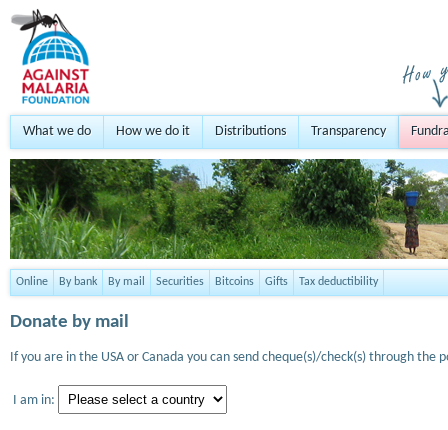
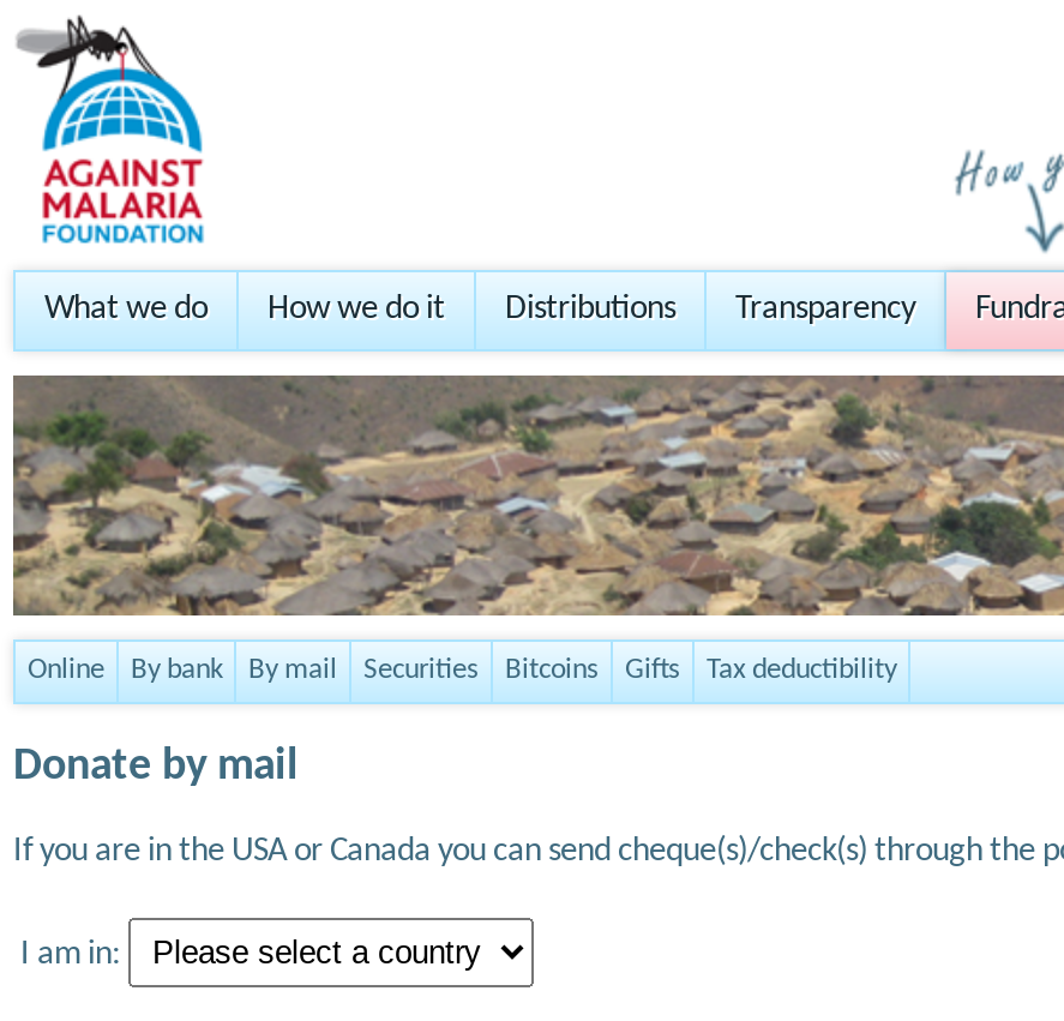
[9,158,445,260] [image] -> [11,373,1057,618] [image]

